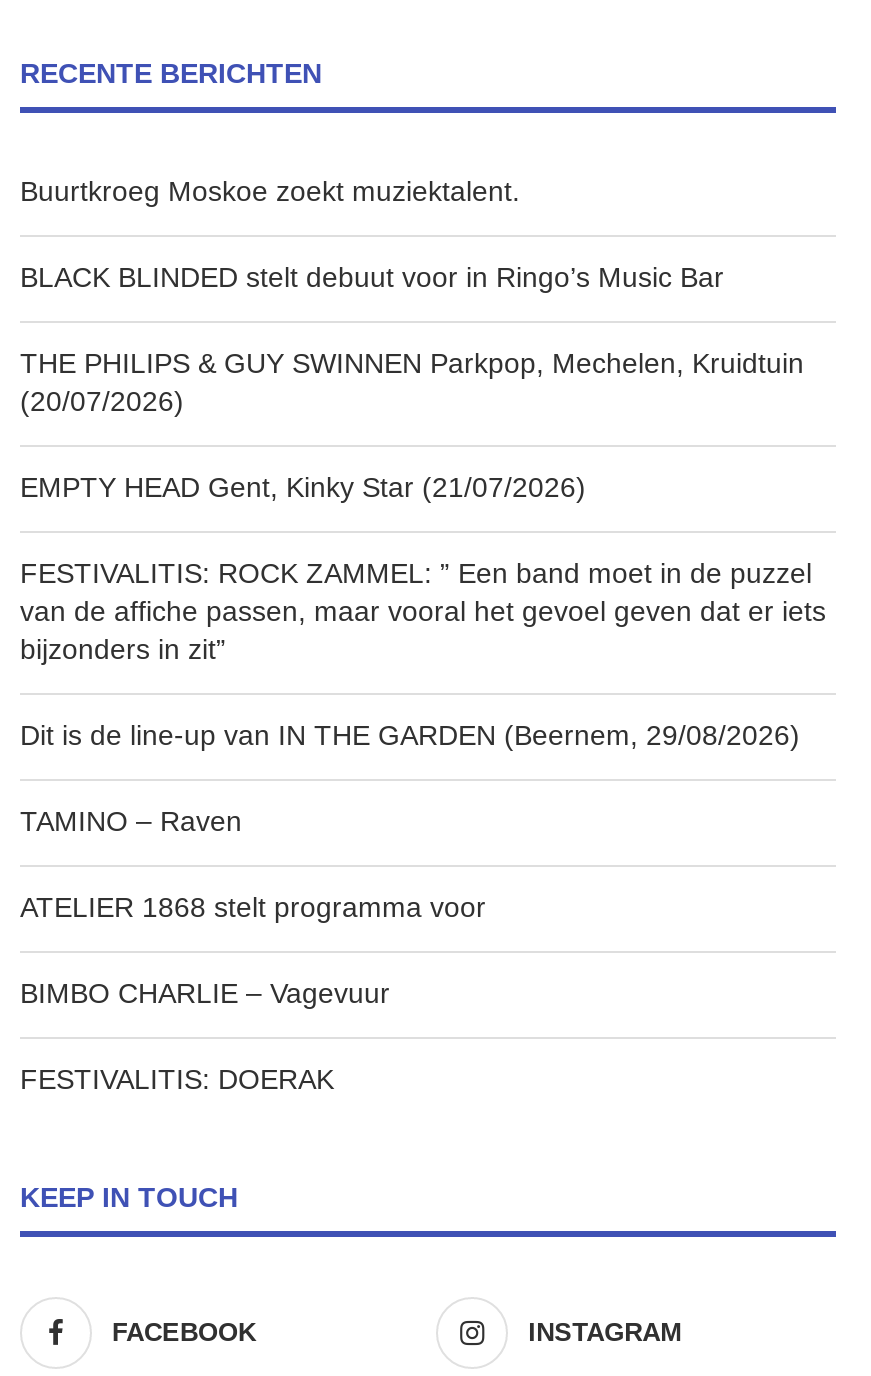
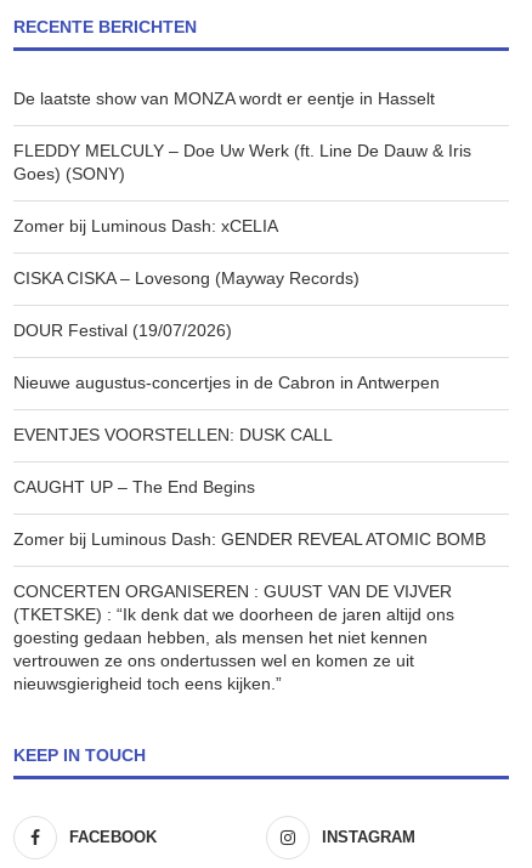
[20,176,520,208] Buurtkroeg Moskoe zoekt muziektalent. -> [13,89,435,109] De laatste show van MONZA wordt er eentje in Hasselt
[20,262,724,294] BLACK BLINDED stelt debuut voor in Ringo’s Music Bar -> [13,141,471,184] FLEDDY MELCULY – Doe Uw Werk (ft. Line De Dauw & Iris | Goes) (SONY)
[20,348,804,418] THE PHILIPS & GUY SWINNEN Parkpop, Mechelen, Kruidtuin | (20/07/2026) -> [13,217,278,236] Zomer bij Luminous Dash: xCELIA
[20,472,586,504] EMPTY HEAD Gent, Kinky Star (21/07/2026) -> [13,269,360,288] CISKA CISKA – Lovesong (Mayway Records)
[20,558,826,666] FESTIVALITIS: ROCK ZAMMEL: ” Een band moet in de puzzel | van de affiche passen, maar vooral het gevoel geven dat er iets | bijzonders in zit” -> [13,321,232,340] DOUR Festival (19/07/2026)
[20,720,800,752] Dit is de line-up van IN THE GARDEN (Beernem, 29/08/2026) -> [13,373,440,393] Nieuwe augustus-concertjes in de Cabron in Antwerpen
[20,806,242,838] TAMINO – Raven -> [13,425,333,445] EVENTJES VOORSTELLEN: DUSK CALL
[20,892,486,924] ATELIER 1868 stelt programma voor -> [13,478,255,497] CAUGHT UP – The End Begins
[20,978,390,1010] BIMBO CHARLIE – Vagevuur -> [13,530,486,549] Zomer bij Luminous Dash: GENDER REVEAL ATOMIC BOMB
[20,1064,334,1096] FESTIVALITIS: DOERAK -> [13,582,454,694] CONCERTEN ORGANISEREN : GUUST VAN DE VIJVER | (TKETSKE) : “Ik denk dat we doorheen de jaren altijd ons | goesting gedaan hebben, als mensen het niet kennen | vertrouwen ze ons ondertussen wel en komen ze uit | nieuwsgierigheid toch eens kijken.”

